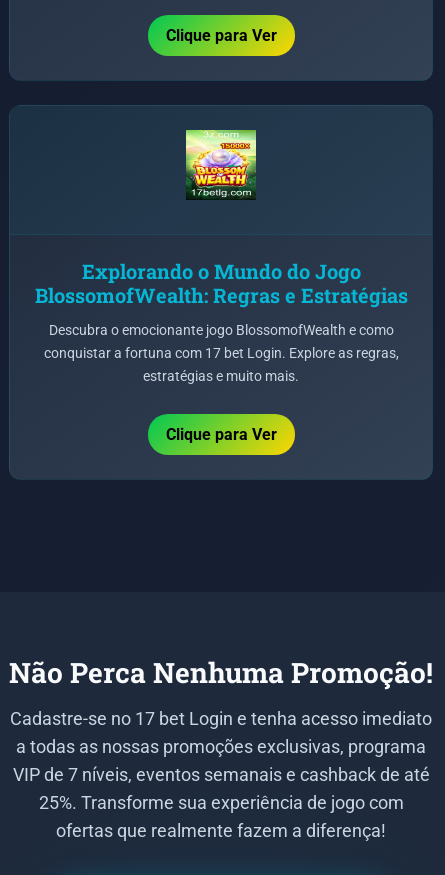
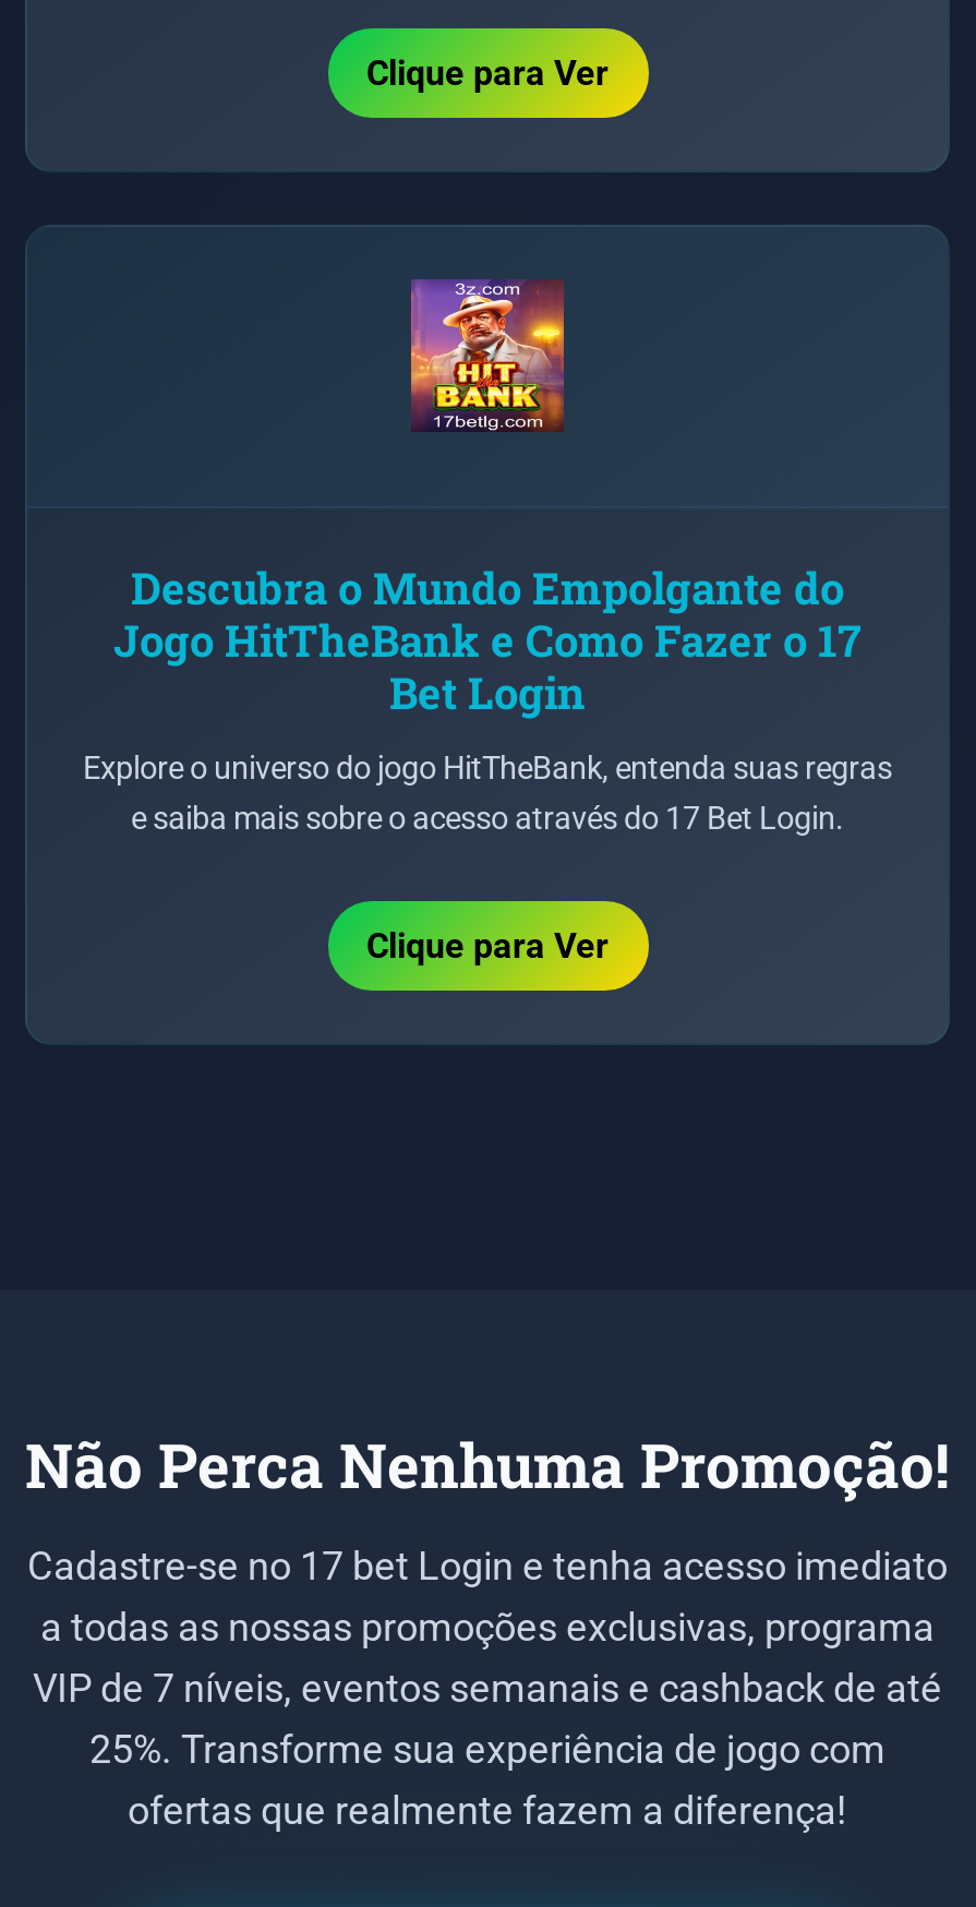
[185,129,257,200] [image] -> [409,279,566,432] [image]
[34,258,407,308] Explorando o Mundo do Jogo | BlossomofWealth: Regras e Estratégias -> [113,559,861,720] Descubra o Mundo Empolgante do | Jogo HitTheBank e Como Fazer o 17 | Bet Login
[43,322,398,385] Descubra o emocionante jogo BlossomofWealth e como | conquistar a fortuna com 17 bet Login. Explore as regras, | estratégias e muito mais. -> [83,751,892,838] Explore o universo do jogo HitTheBank, entenda suas regras | e saiba mais sobre o acesso através do 17 Bet Login.

